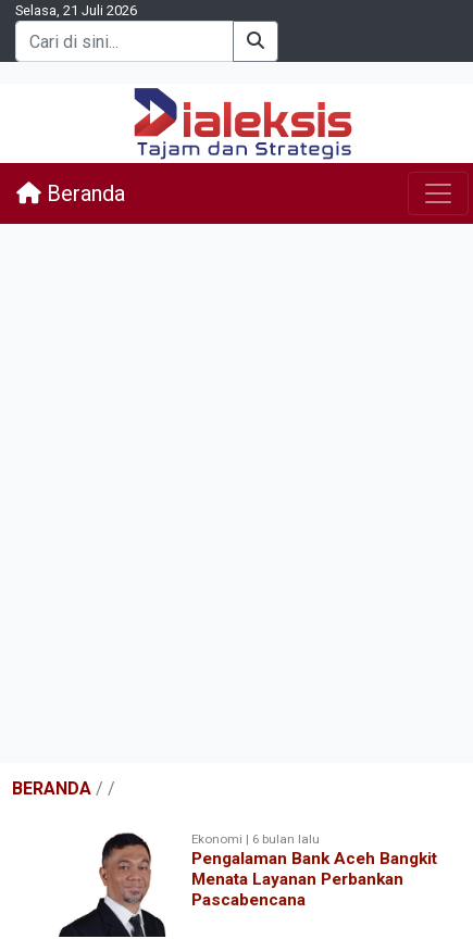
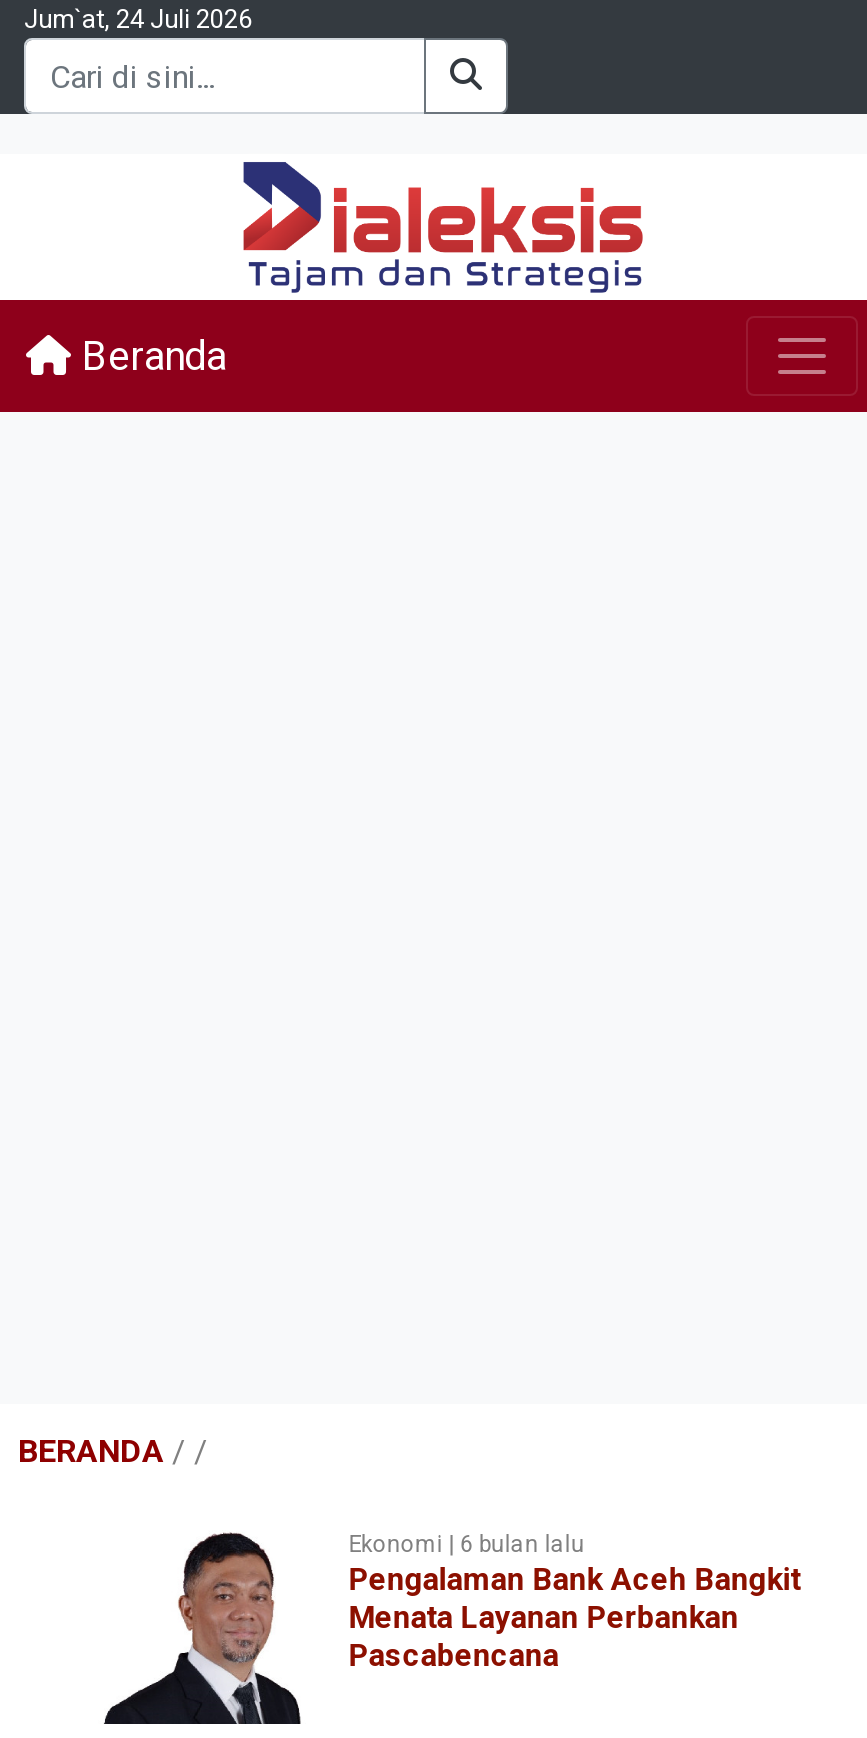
[15,2,137,18] Selasa, 21 Juli 2026 -> [24,4,252,34] Jum`at, 24 Juli 2026

